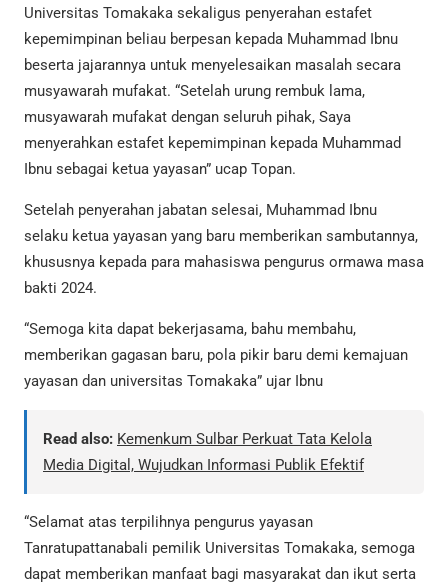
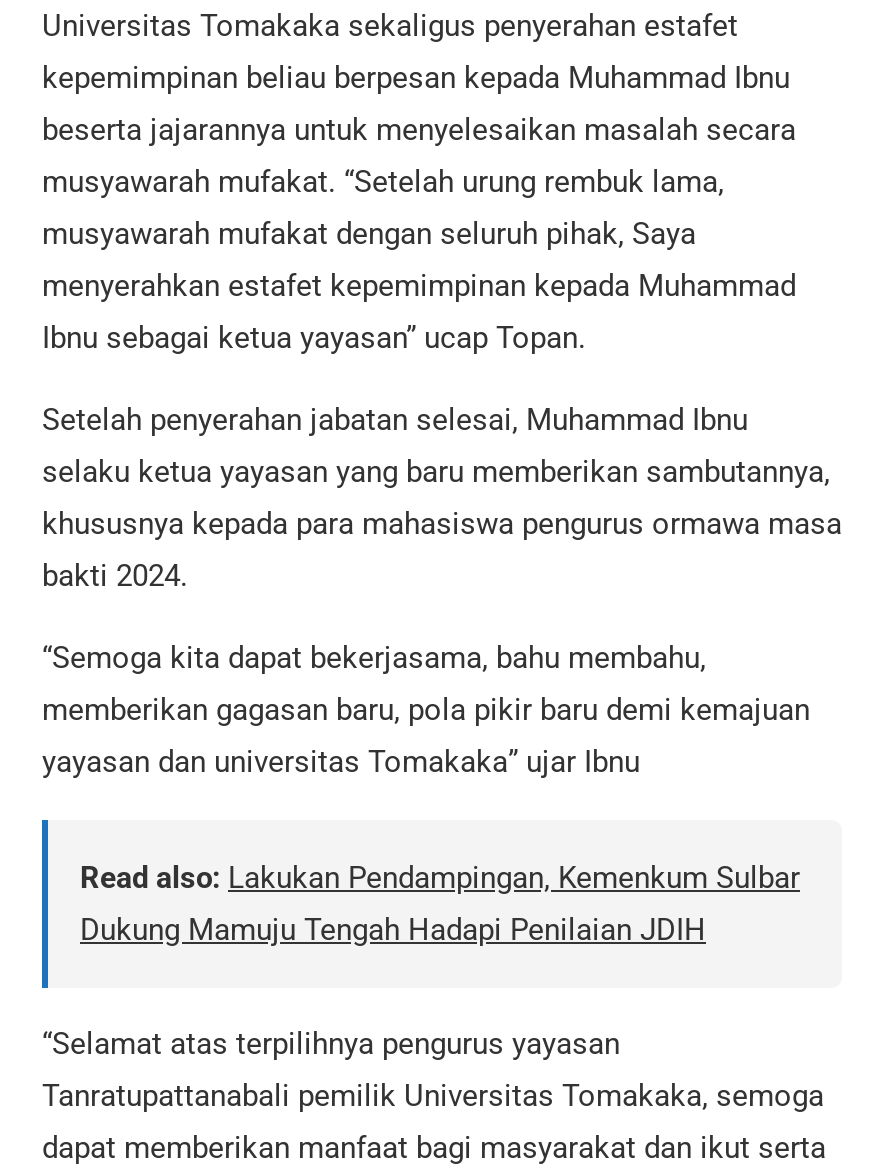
[43,430,372,474] Read also: Kemenkum Sulbar Perkuat Tata Kelola | Media Digital, Wujudkan Informasi Publik Efektif -> [80,859,800,947] Read also: Lakukan Pendampingan, Kemenkum Sulbar | Dukung Mamuju Tengah Hadapi Penilaian JDIH

